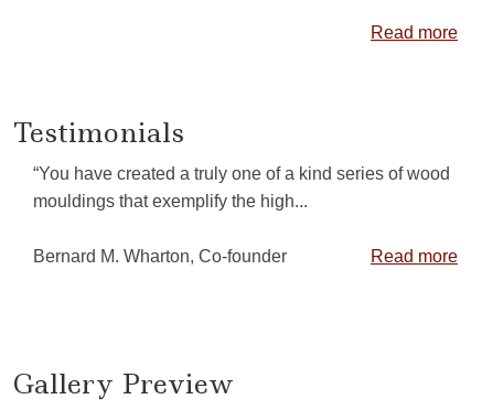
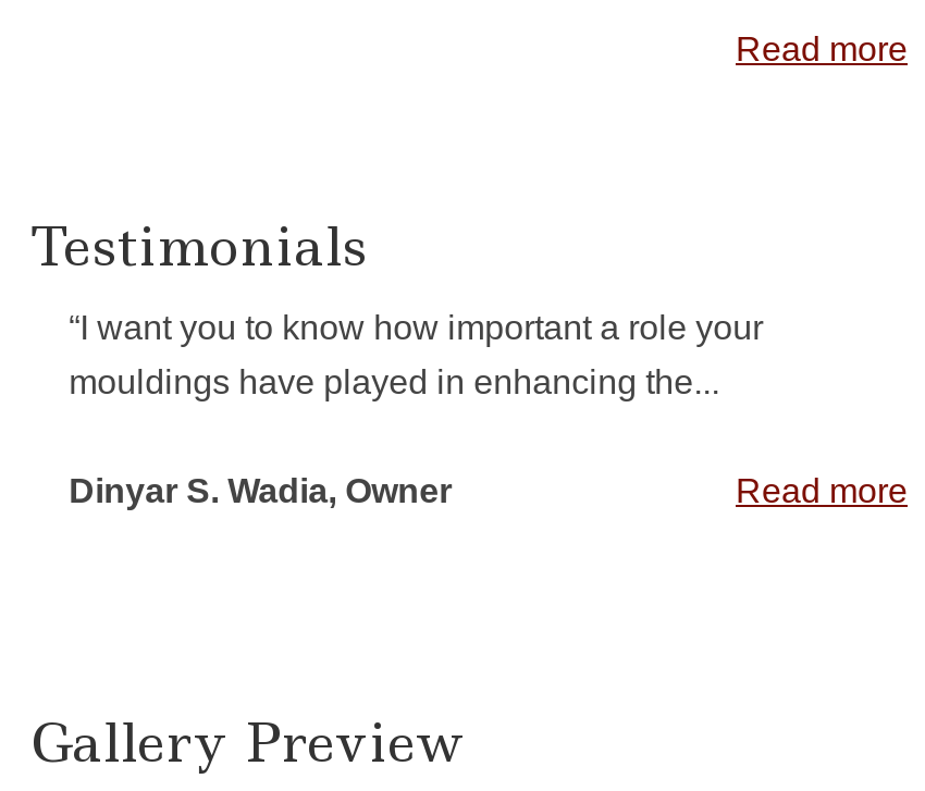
[33,164,450,183] “You have created a truly one of a kind series of wood -> [69,309,763,346] “I want you to know how important a role your
[33,192,307,211] mouldings that exemplify the high... -> [69,364,720,401] mouldings have played in enhancing the...
[33,247,286,266] Bernard M. Wharton, Co-founder -> [69,472,452,509] Dinyar S. Wadia, Owner

